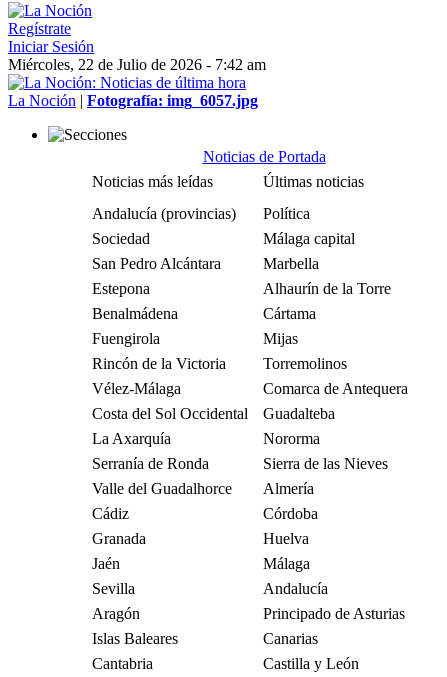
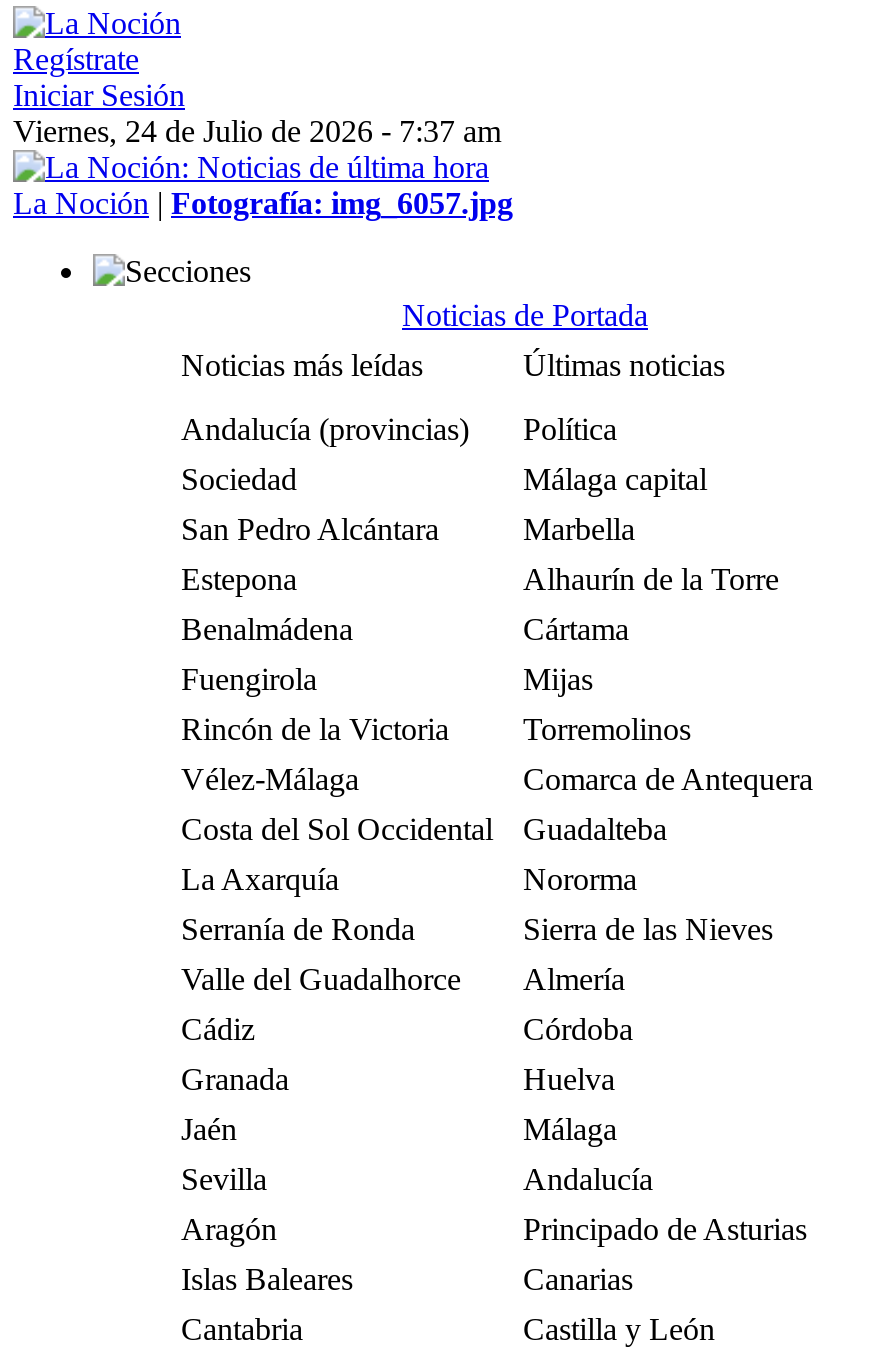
[8,56,266,73] Miércoles, 22 de Julio de 2026 - 7:42 am -> [13,114,501,148] Viernes, 24 de Julio de 2026 - 7:37 am

